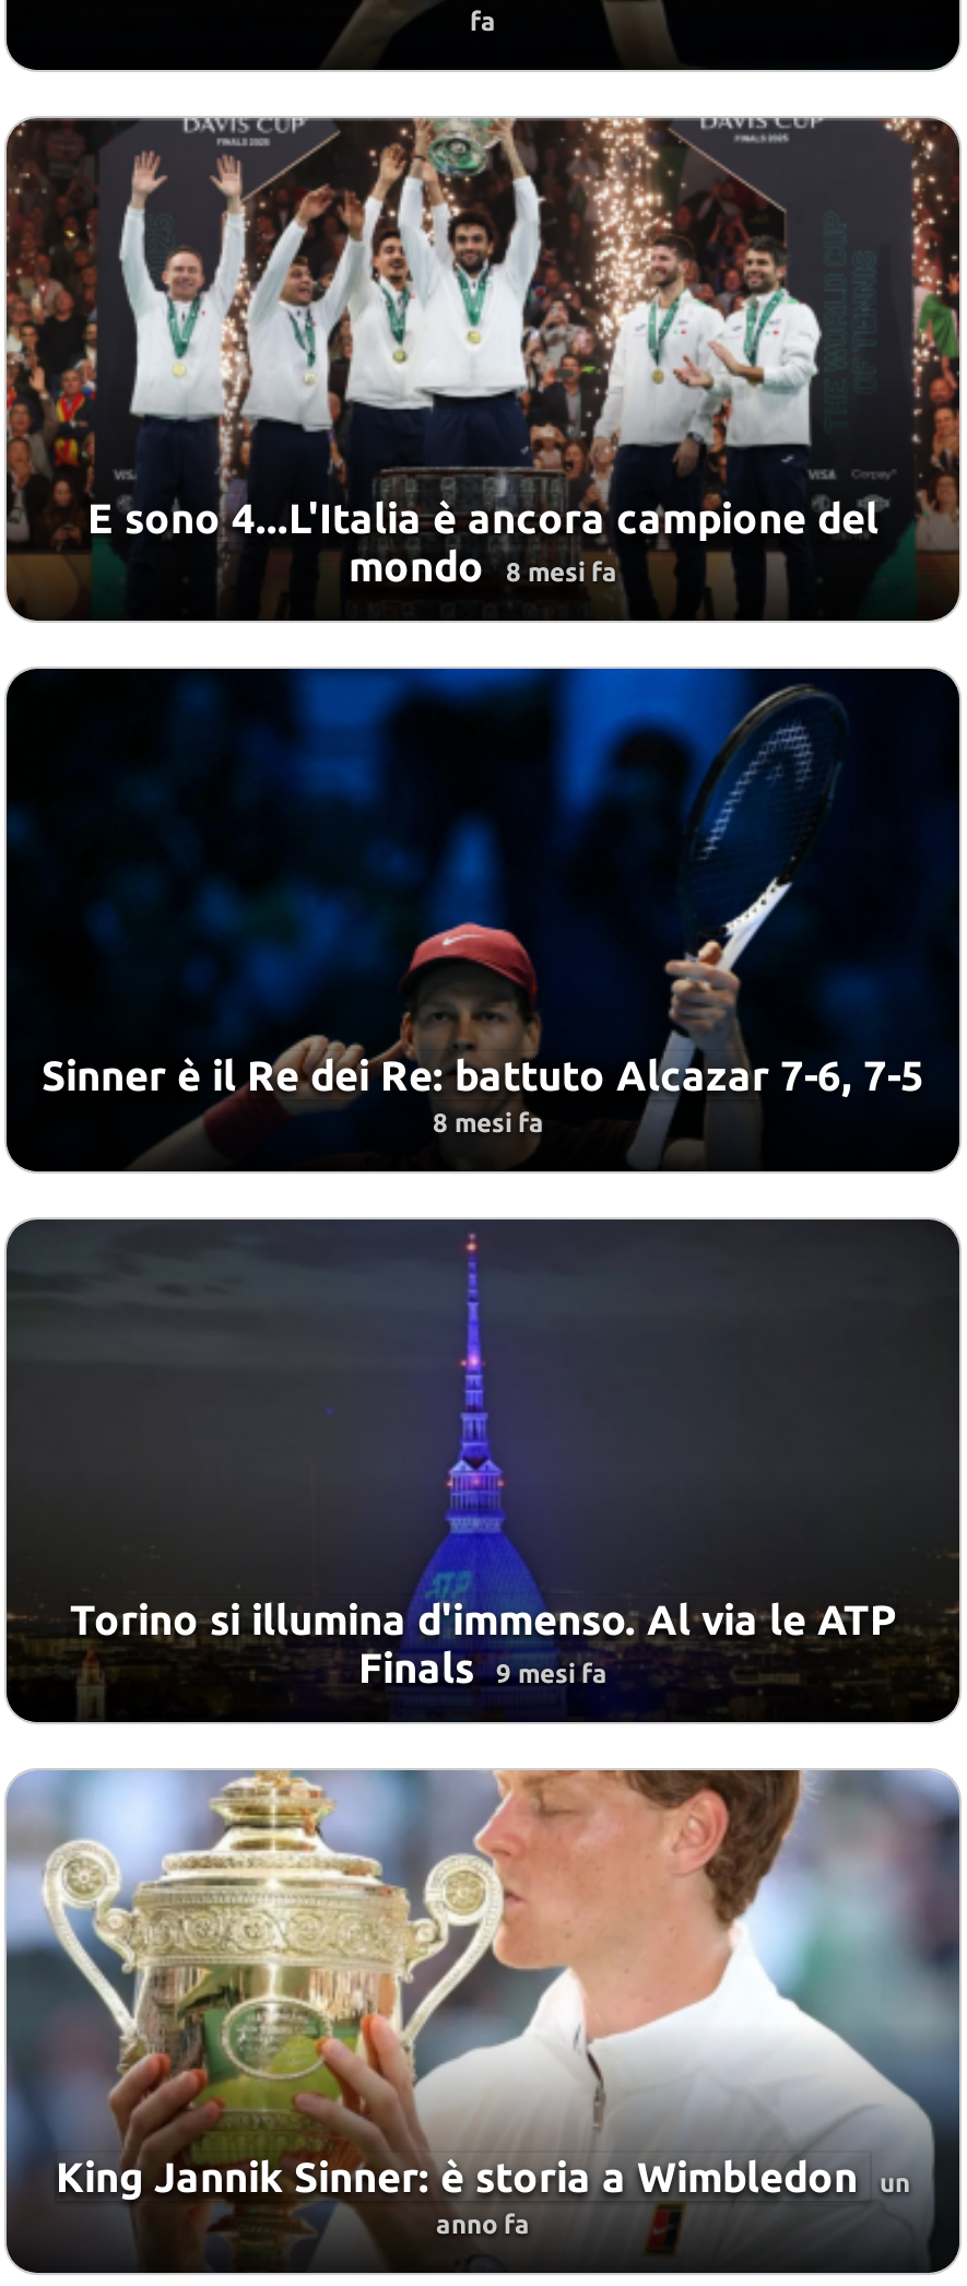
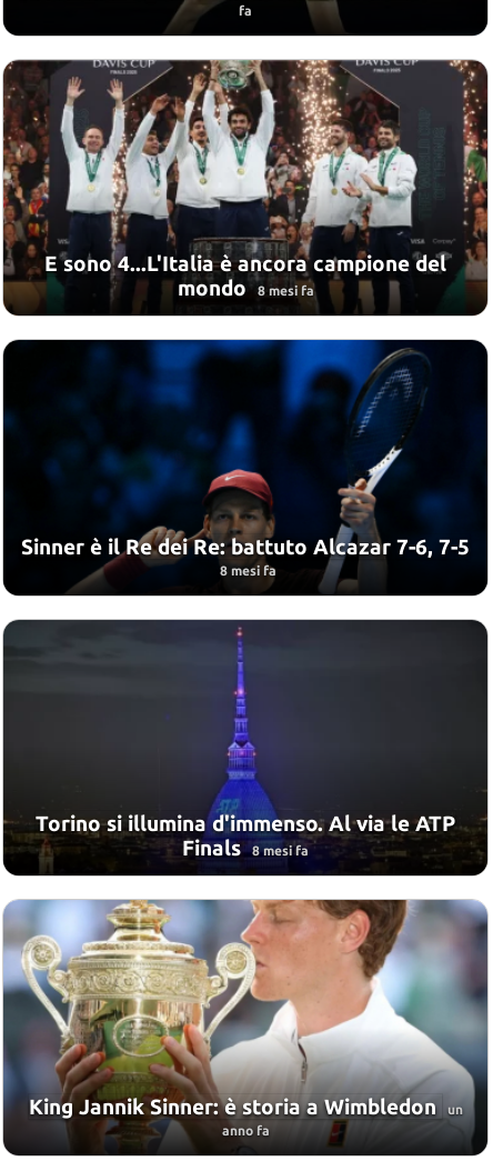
[358,1644,608,1692] Finals 9 mesi fa -> [182,836,309,860] Finals 8 mesi fa

